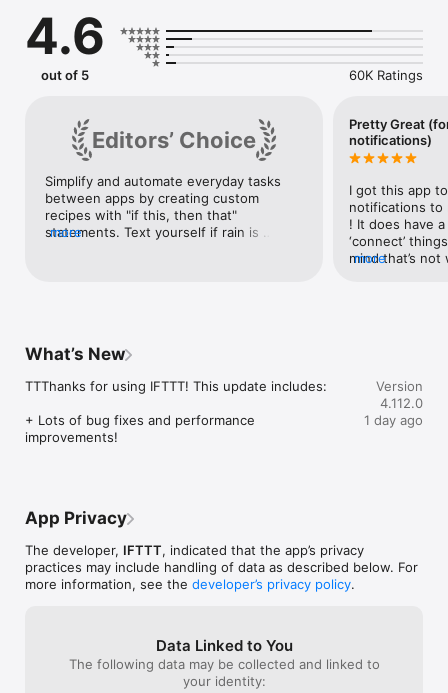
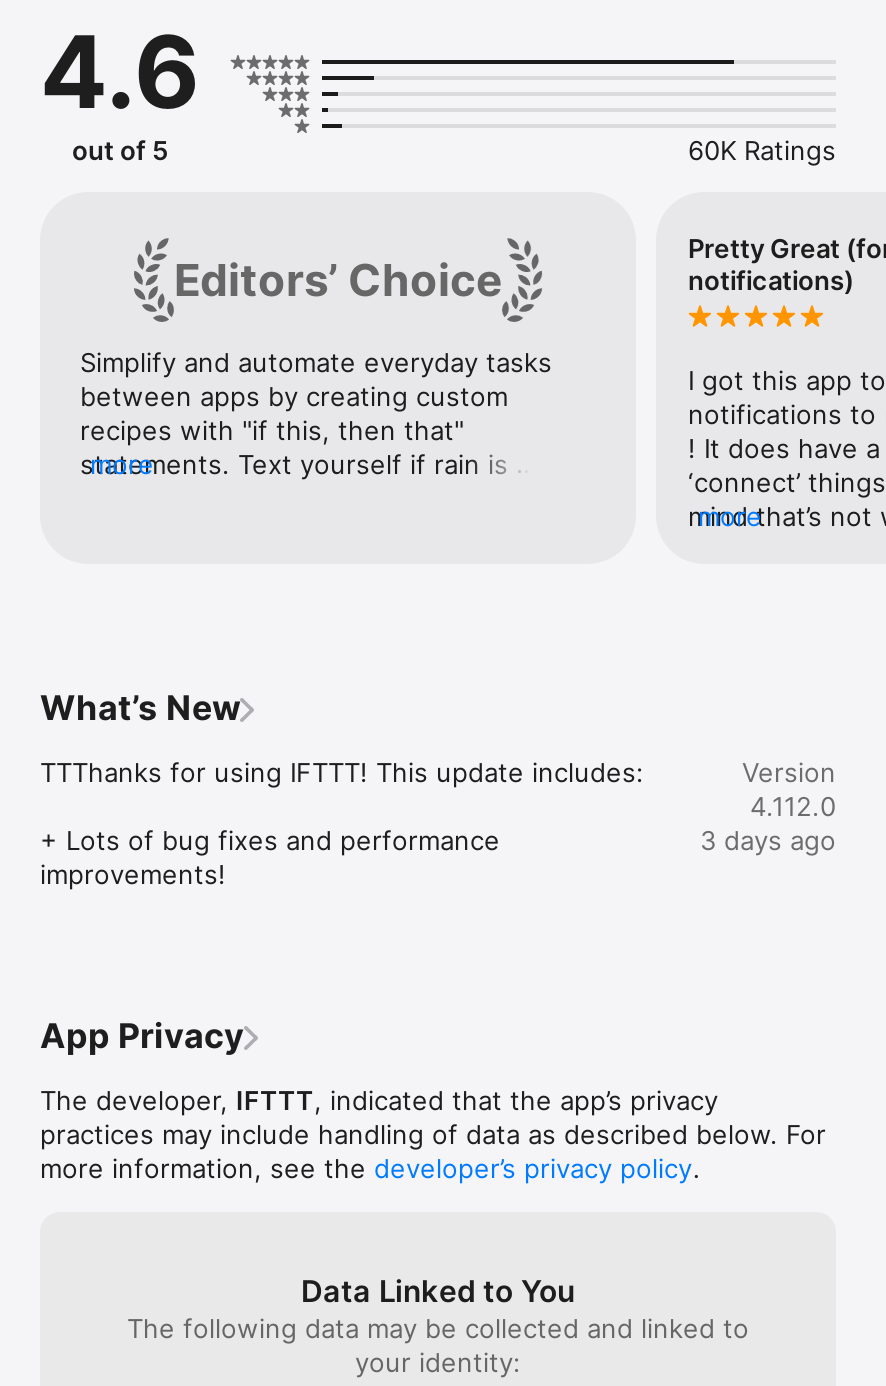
[364,412,423,428] 1 day ago -> [700,824,836,856] 3 days ago

